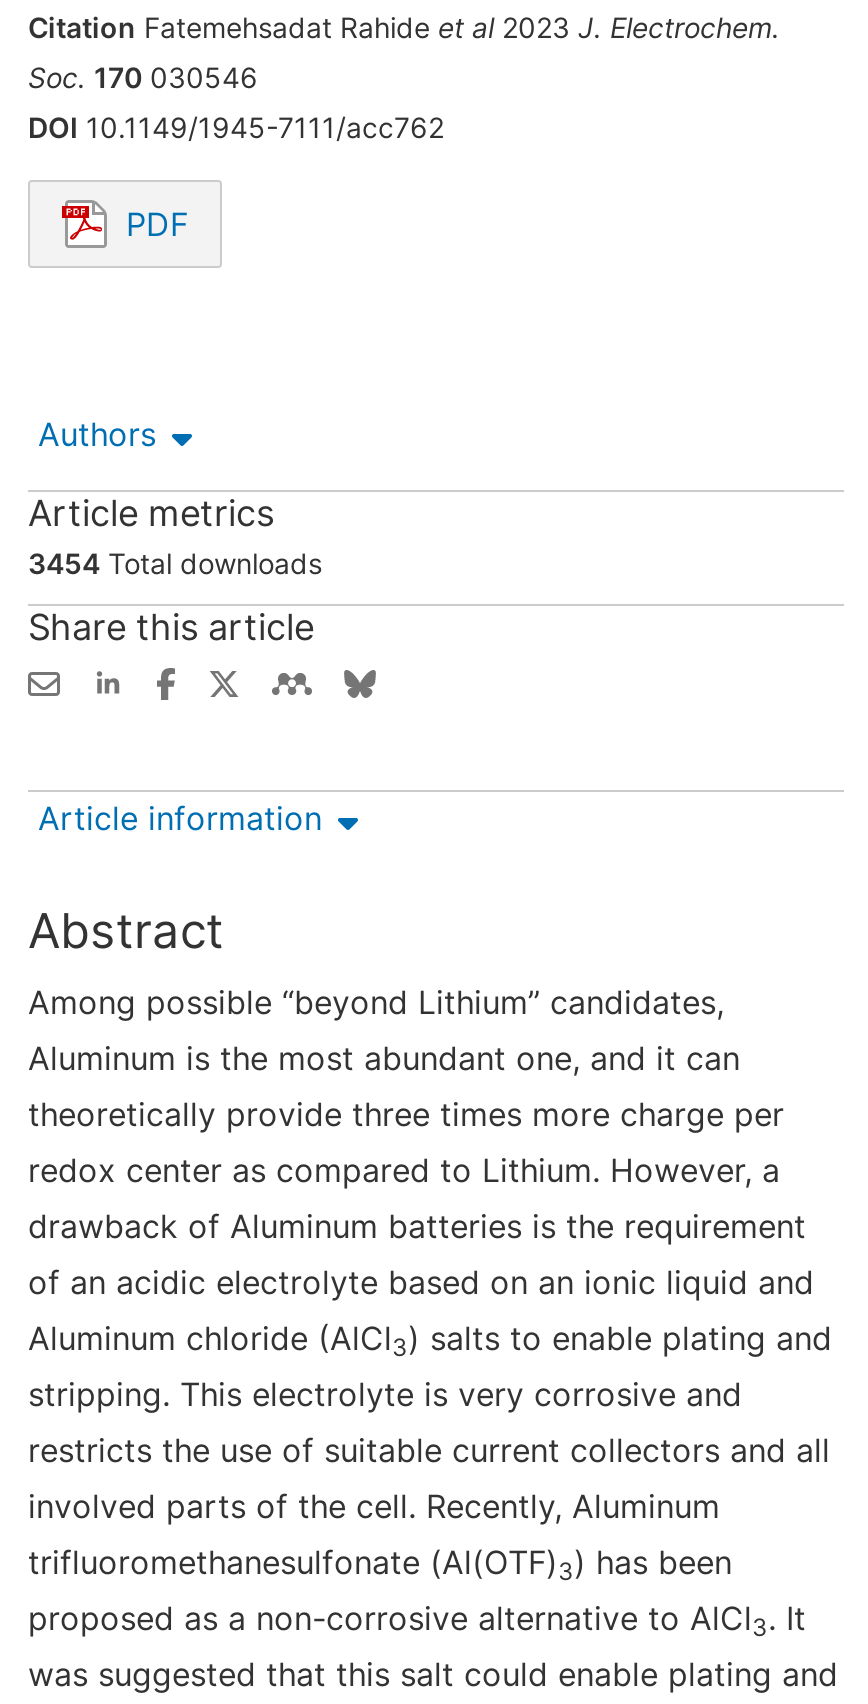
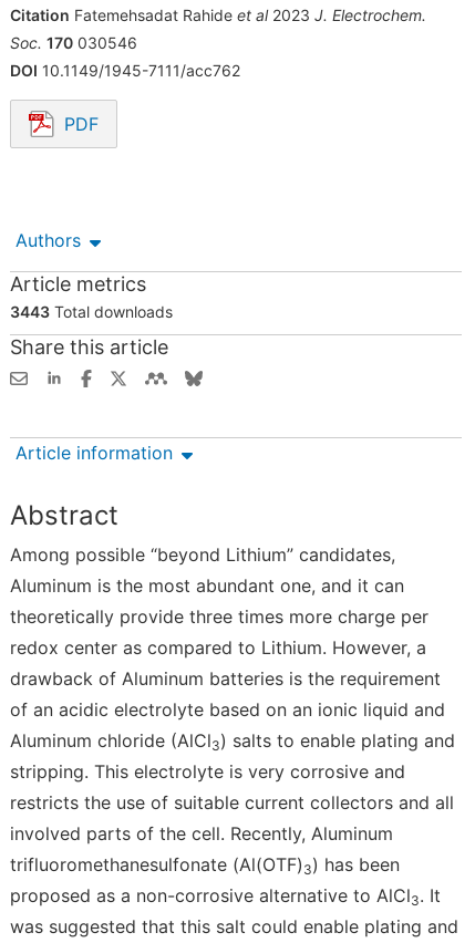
[28,546,322,580] 3454 Total downloads -> [10,302,173,321] 3443 Total downloads

